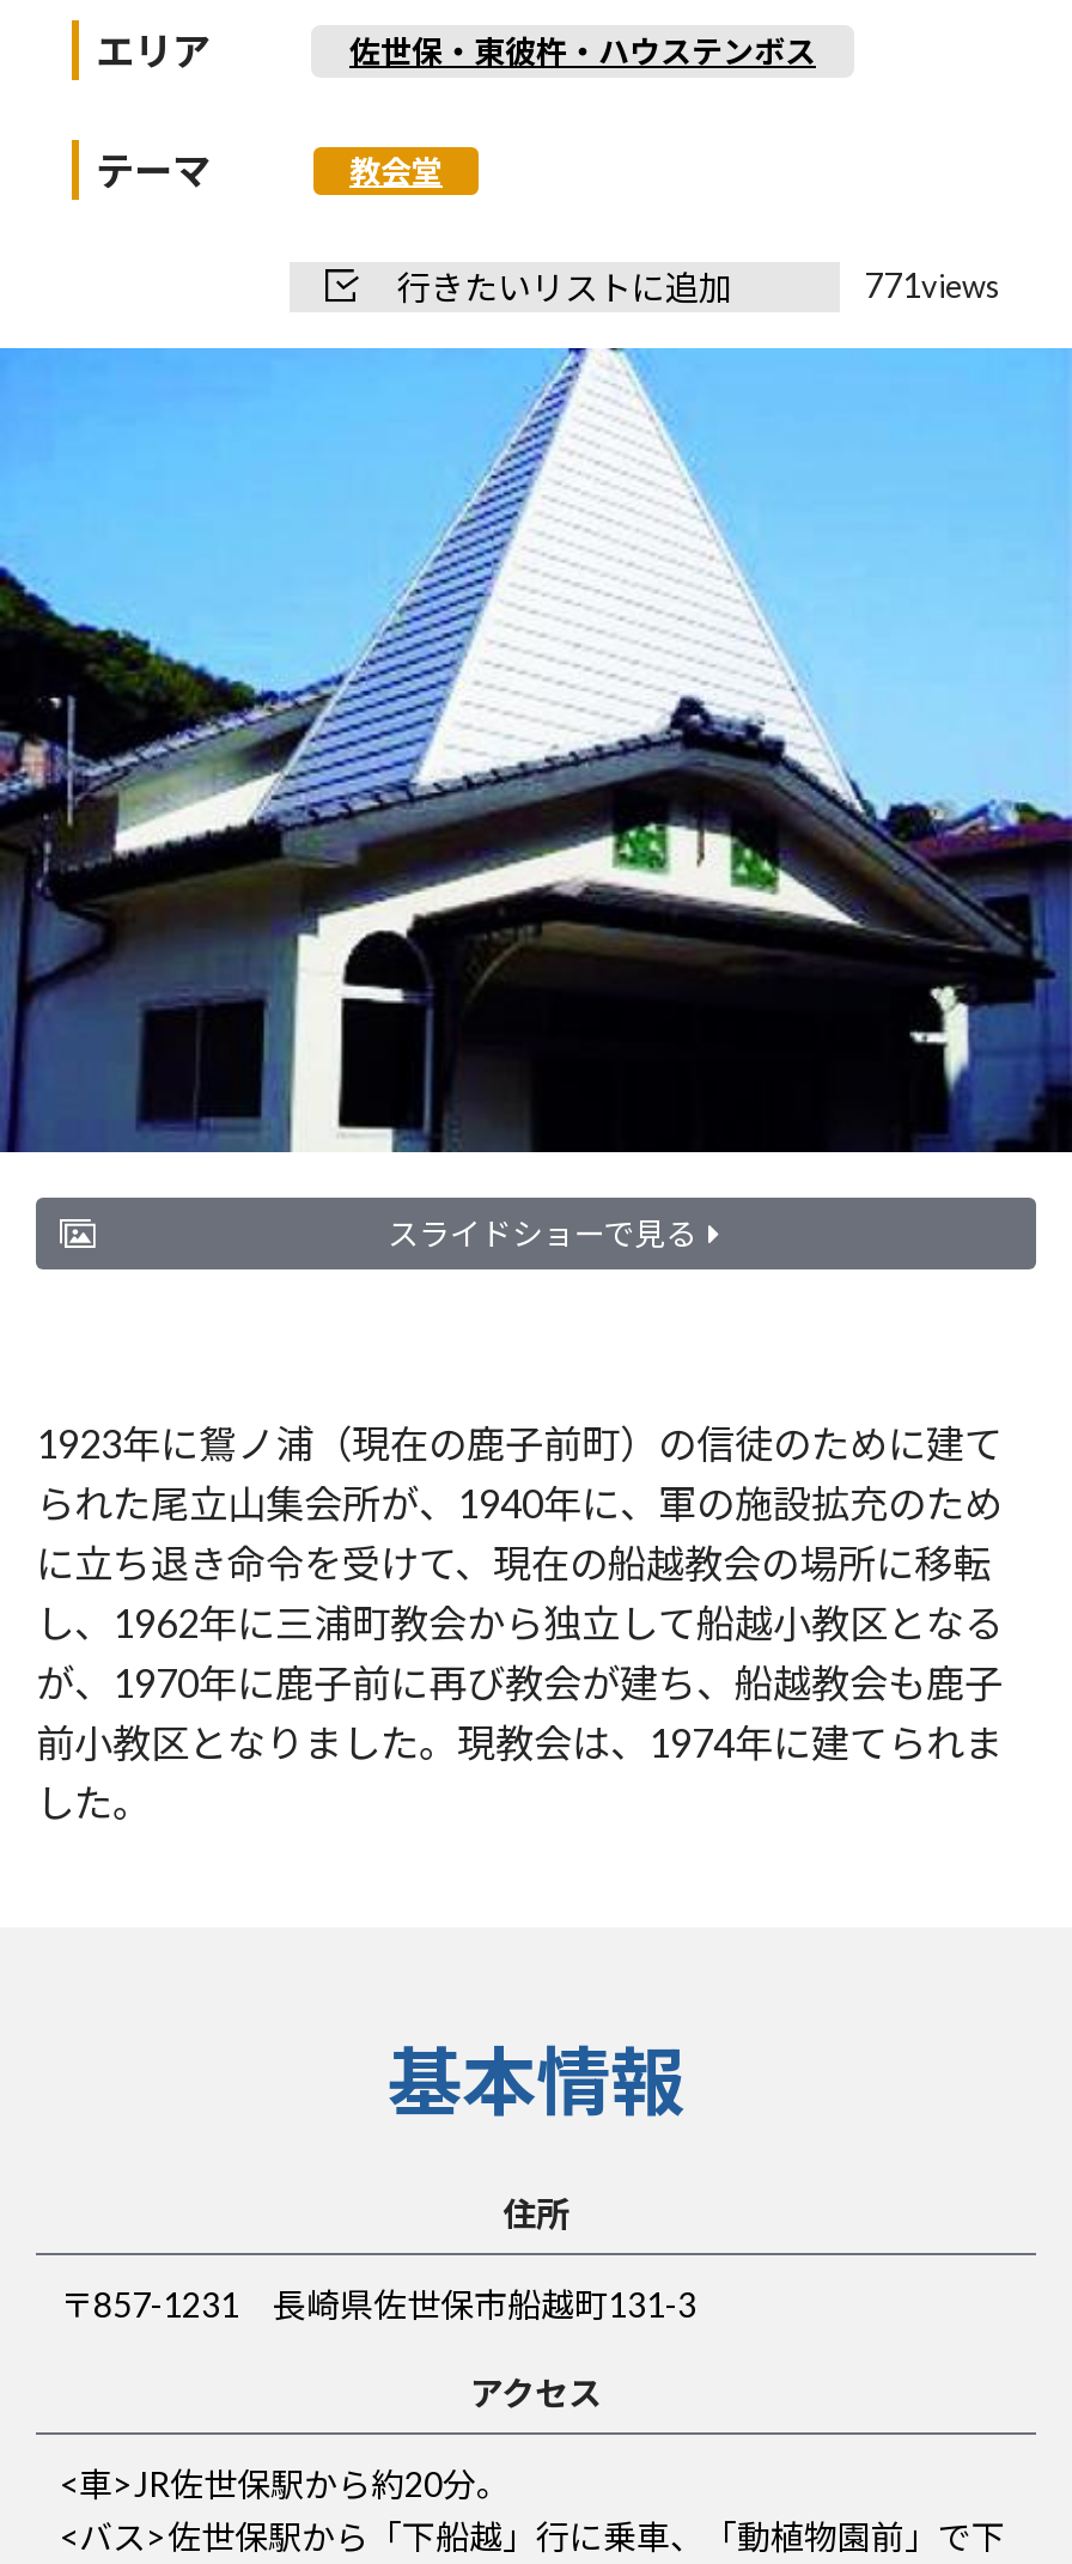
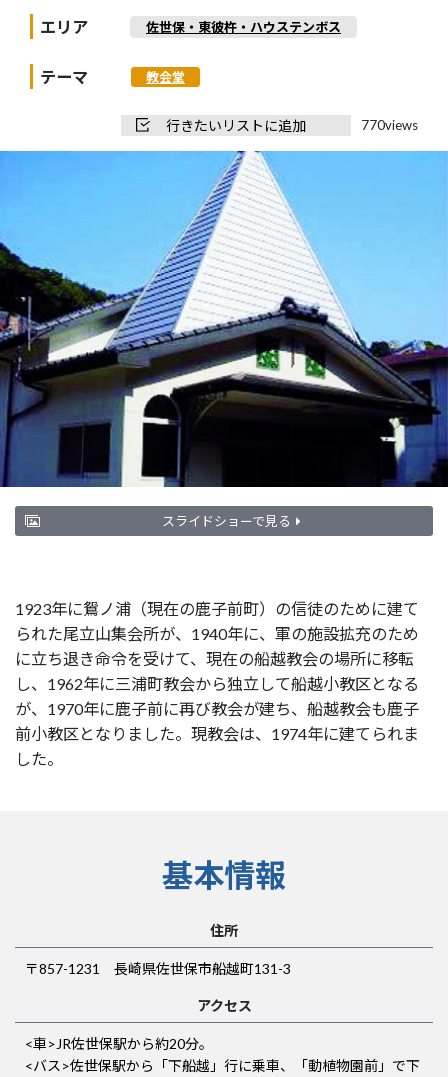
[864,264,1000,305] 771views -> [361,116,418,133] 770views

